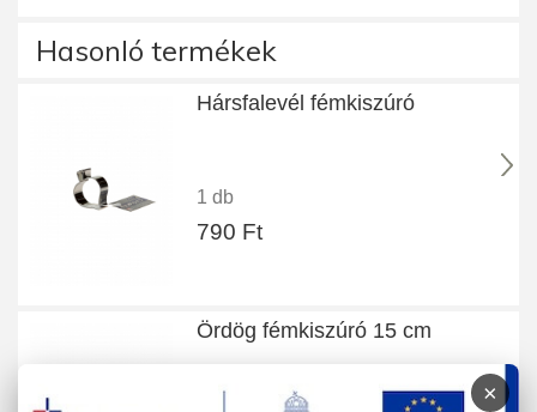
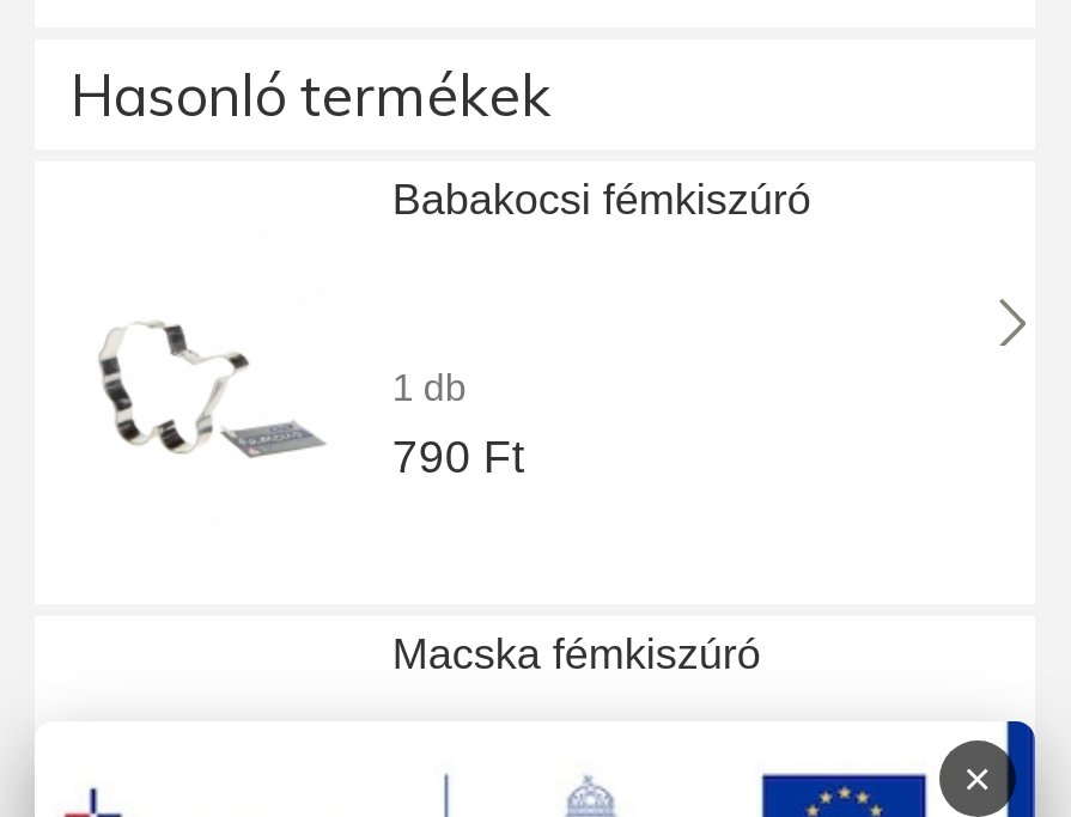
[197,91,415,115] Hársfalevél fémkiszúró -> [392,176,811,224] Babakocsi fémkiszúró
[50,165,162,231] [image] -> [97,319,324,461] [image]
[197,318,432,342] Ördög fémkiszúró 15 cm -> [392,630,761,678] Macska fémkiszúró

